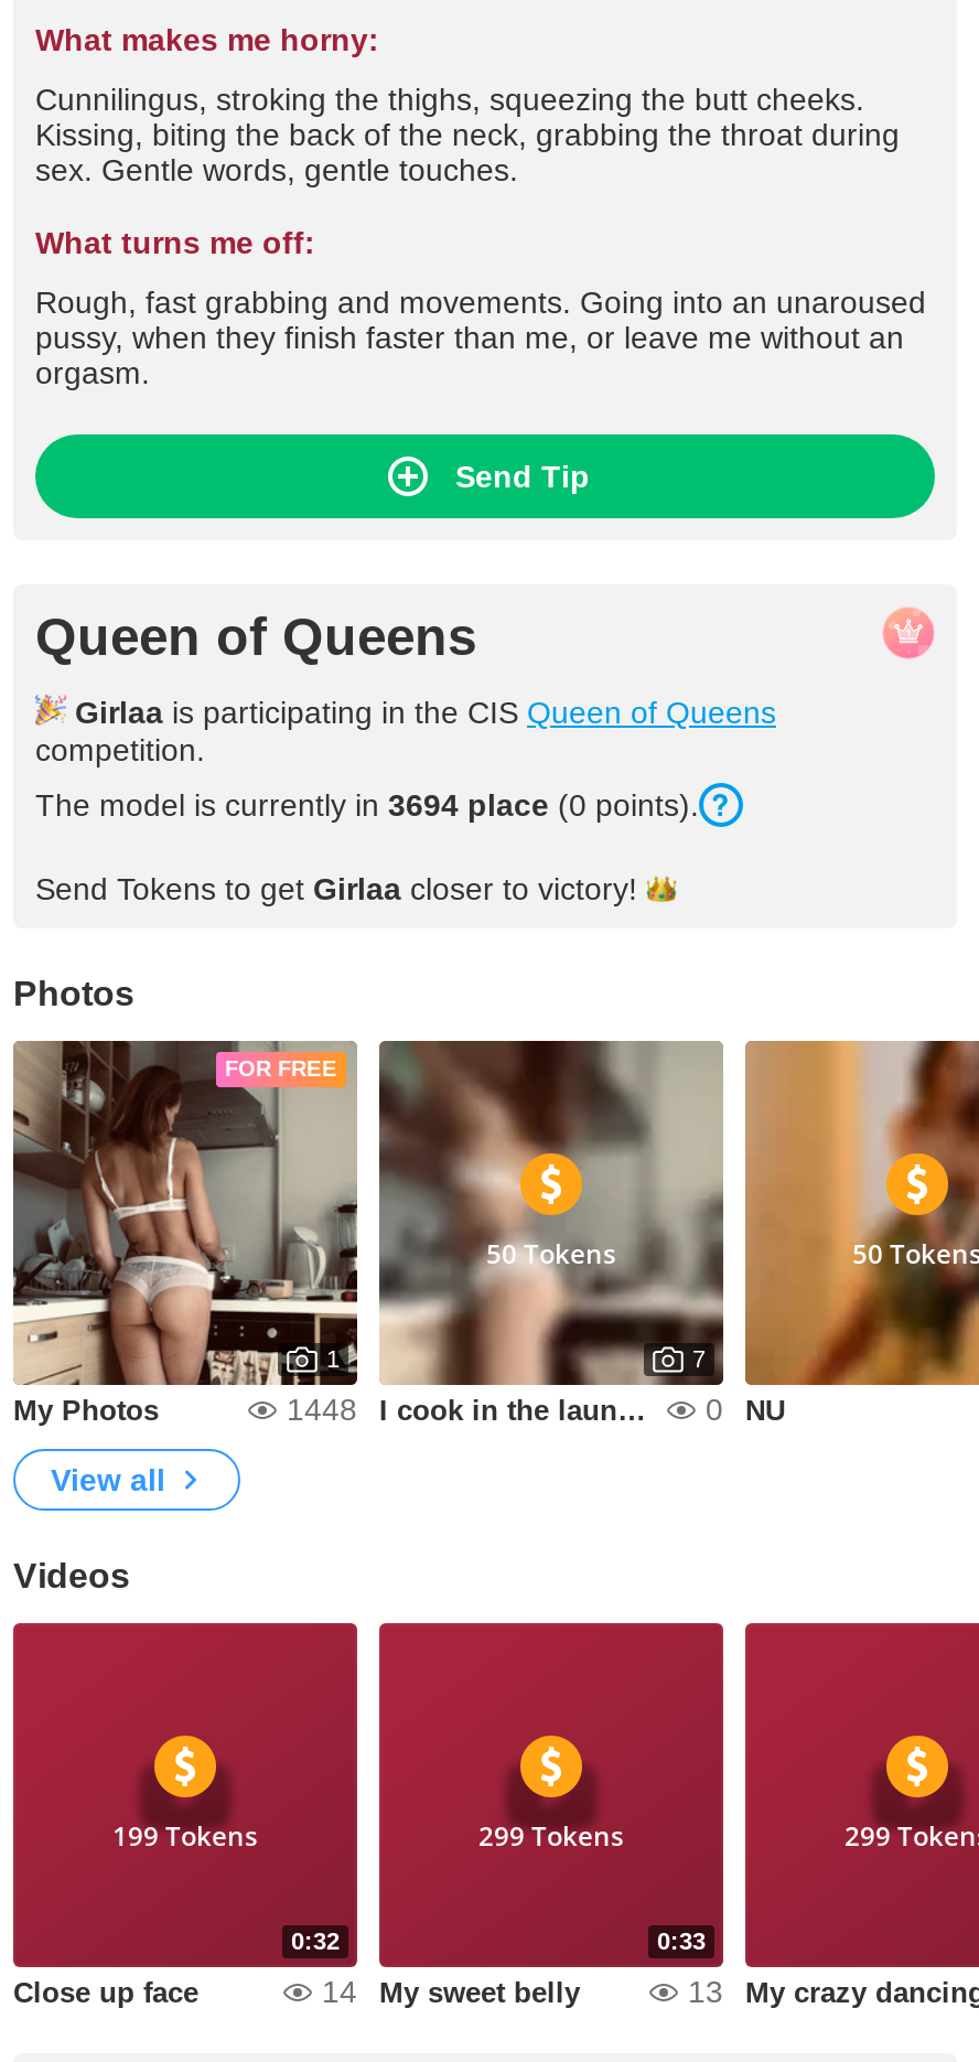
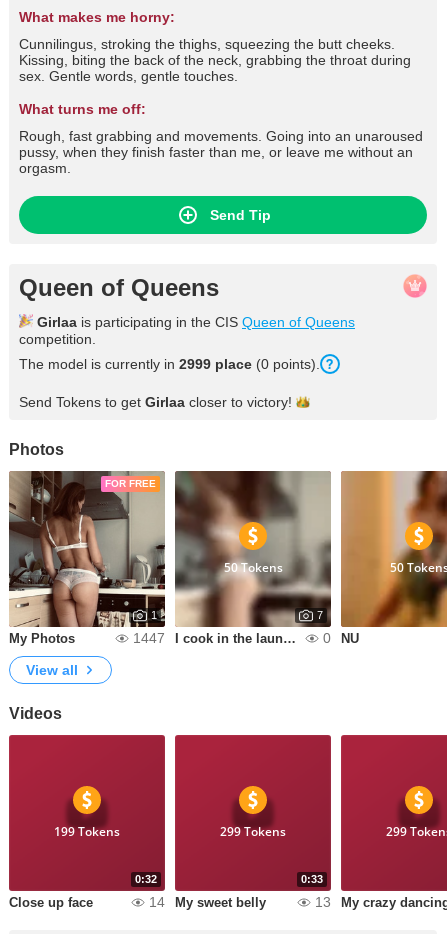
[35,787,699,823] The model is currently in 3694 place (0 points). -> [19,356,320,372] The model is currently in 2999 place (0 points).
[287,1392,357,1427] 1448 -> [133,630,165,646] 1447

